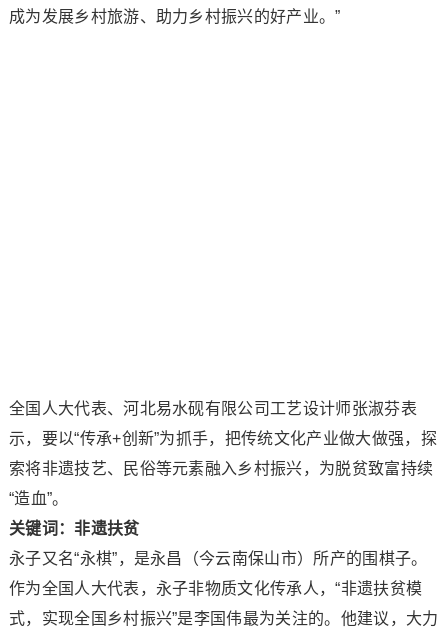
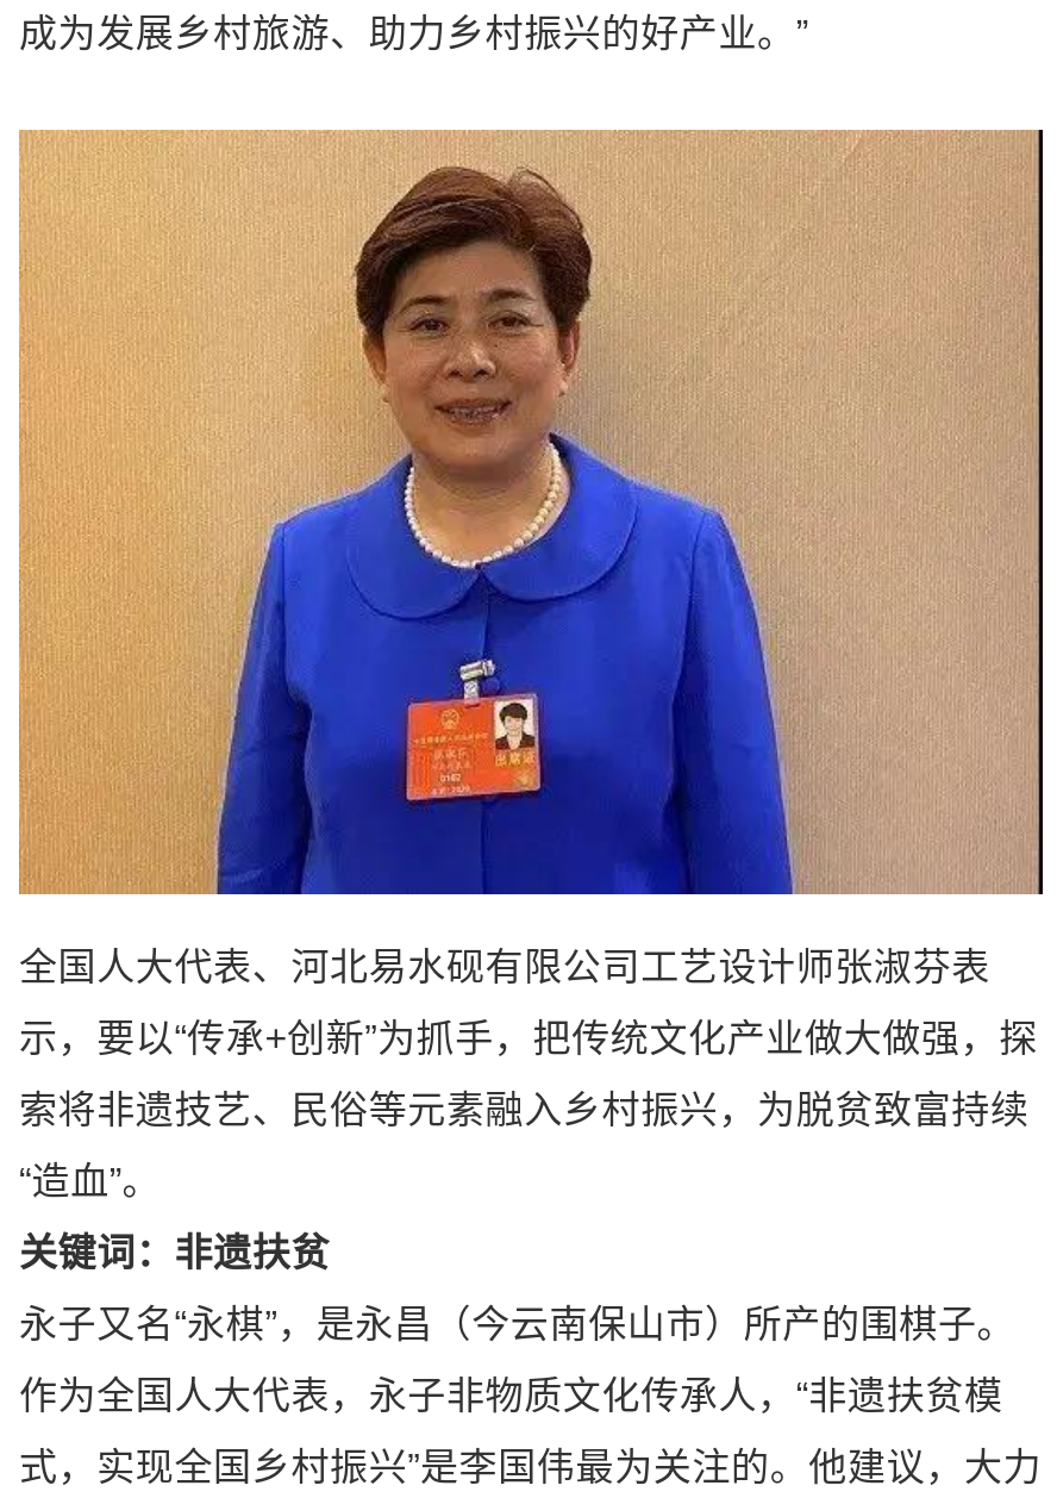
none -> [17,127,1045,897] [image]

